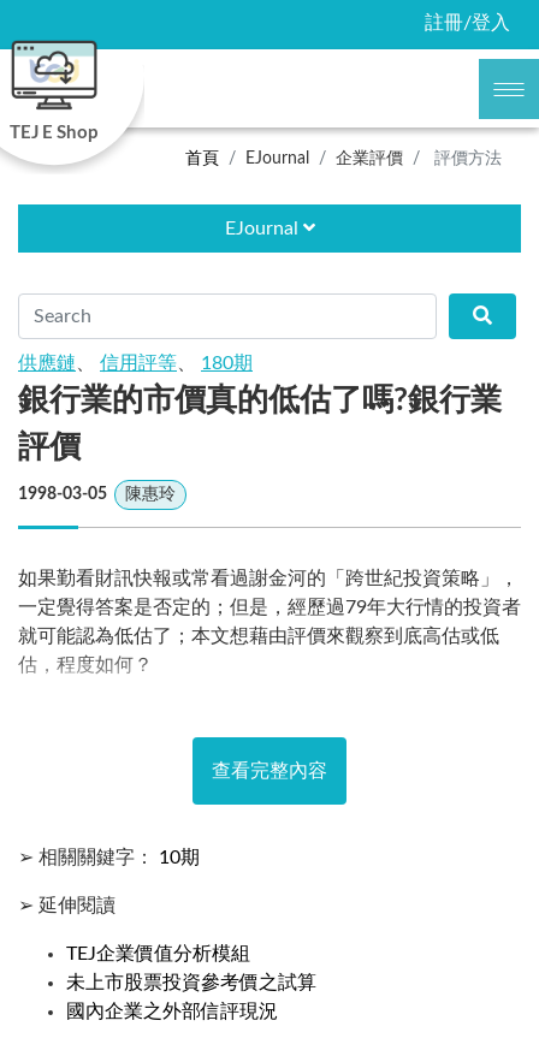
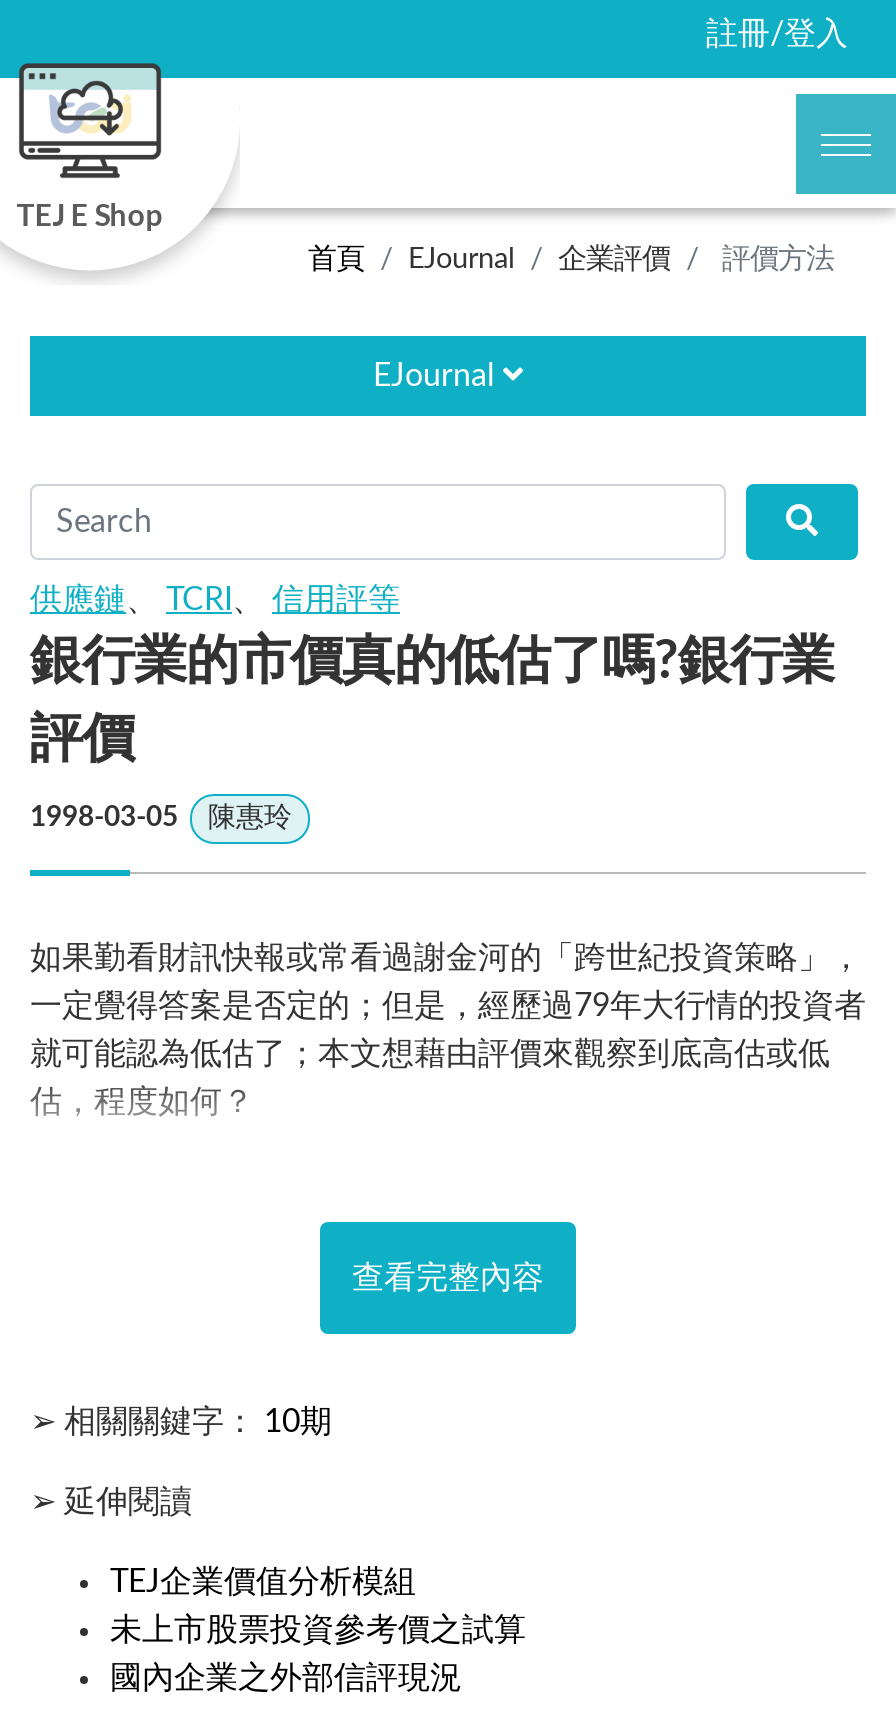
[18,354,253,373] 供應鏈、信用評等、180期 -> [30,584,400,616] 供應鏈、TCRI、信用評等

